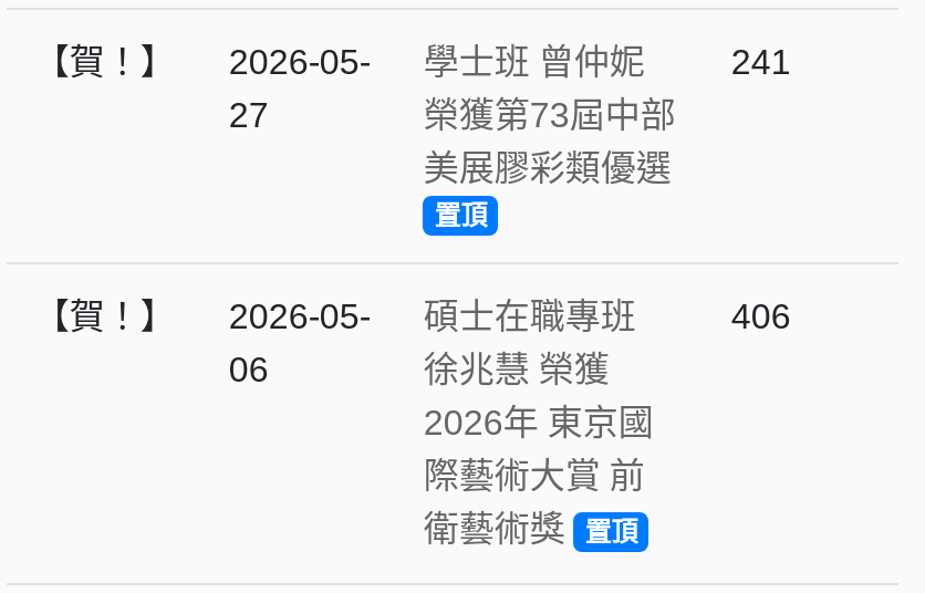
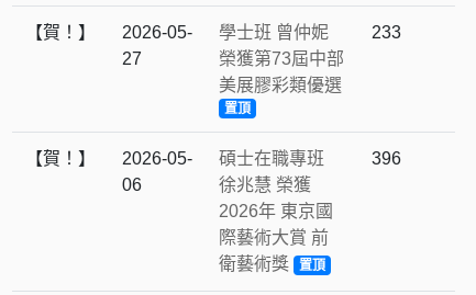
[731,43,791,81] 241 -> [372,23,402,42] 233
[731,298,791,335] 406 -> [372,149,402,168] 396

